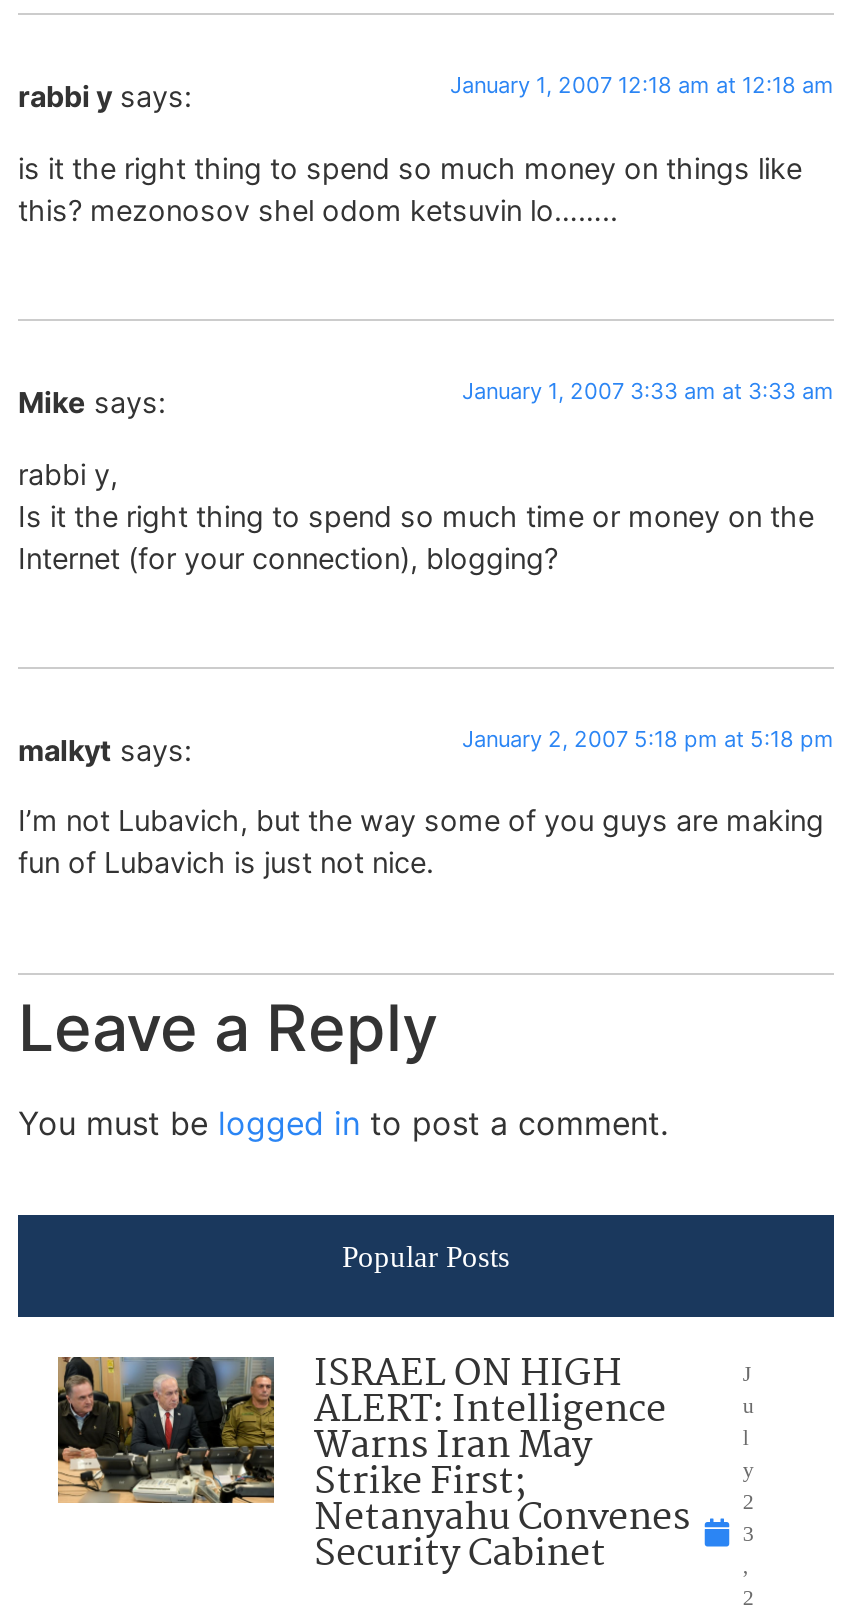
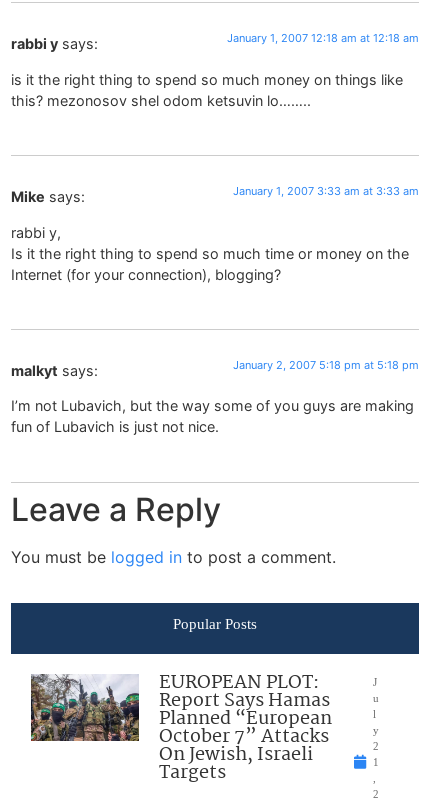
[56,1346,690,1586] [image] | ISRAEL ON HIGH | ALERT: Intelligence | Warns Iran May | Strike First; | Netanyahu Convenes | Security Cabinet -> [30,668,332,788] [image] | EUROPEAN PLOT: | Report Says Hamas | Planned “European | October 7” Attacks | On Jewish, Israeli | Targets
[743,1522,755,1546] 3 -> [373,756,379,768] 1

